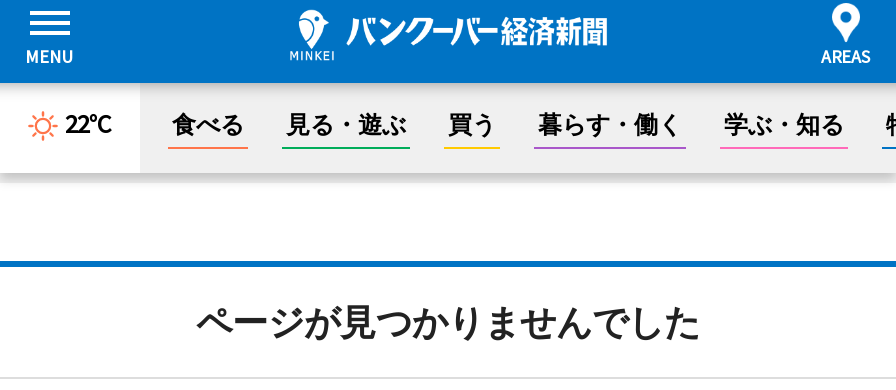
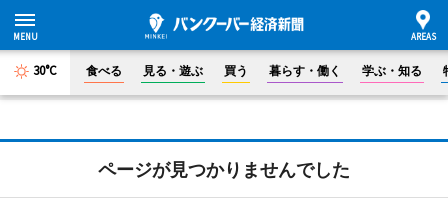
[65,108,113,142] 22°C -> [32,62,56,79] 30°C

